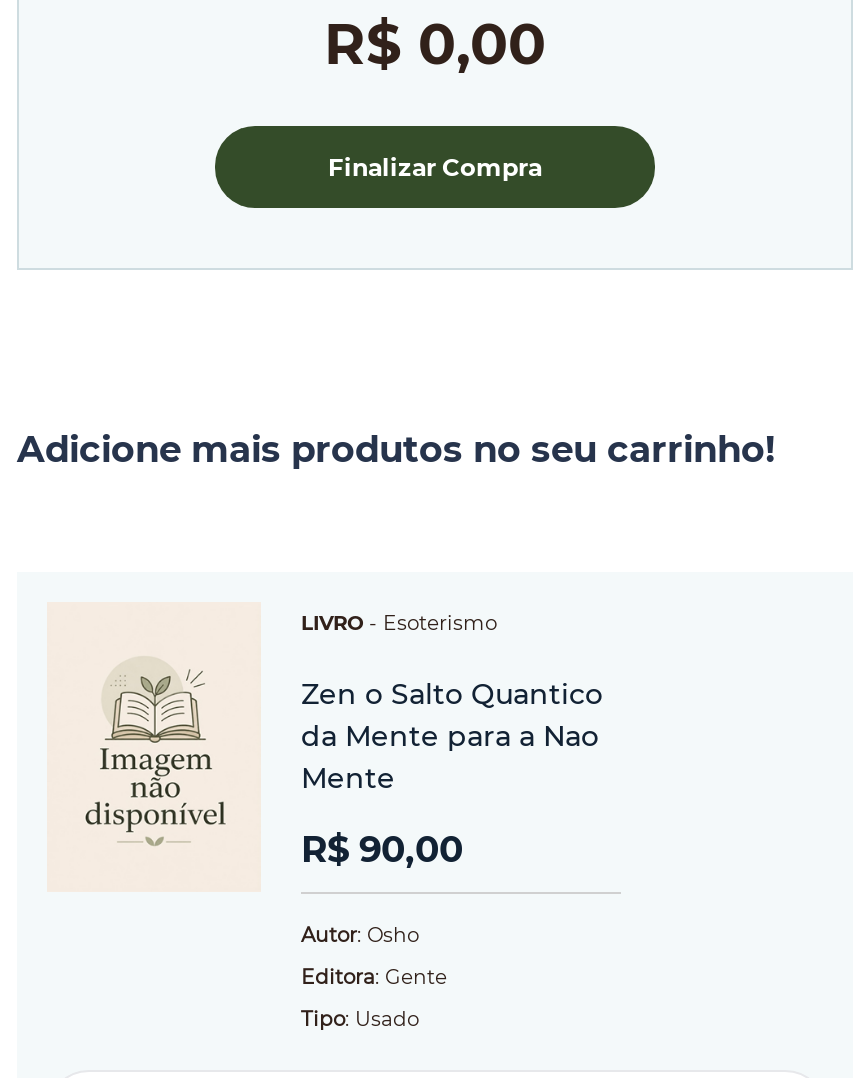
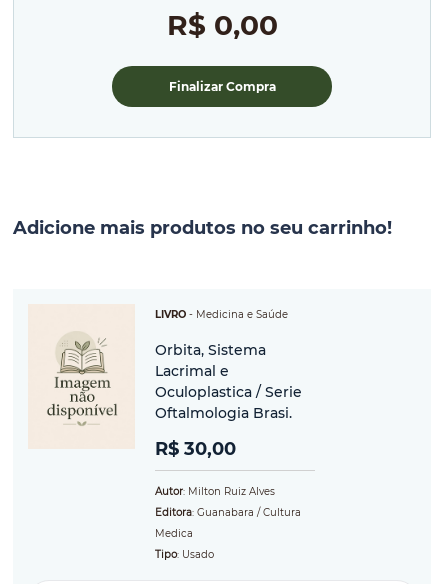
[301,610,603,990] LIVRO - Esoterismo | Zen o Salto Quantico | da Mente para a Nao | Mente | R$ 90,00 | Autor: Osho | Editora: Gente -> [155,308,302,540] LIVRO - Medicina e Saúde | Orbita, Sistema | Lacrimal e | Oculoplastica / Serie | Oftalmologia Brasi. | R$ 30,00 | Autor: Milton Ruiz Alves | Editora: Guanabara / Cultura | Medica

